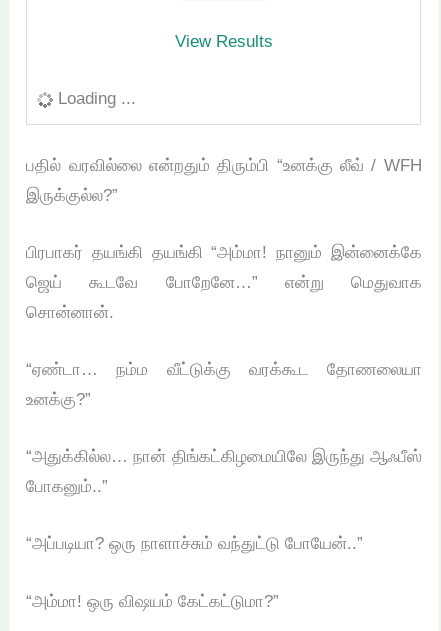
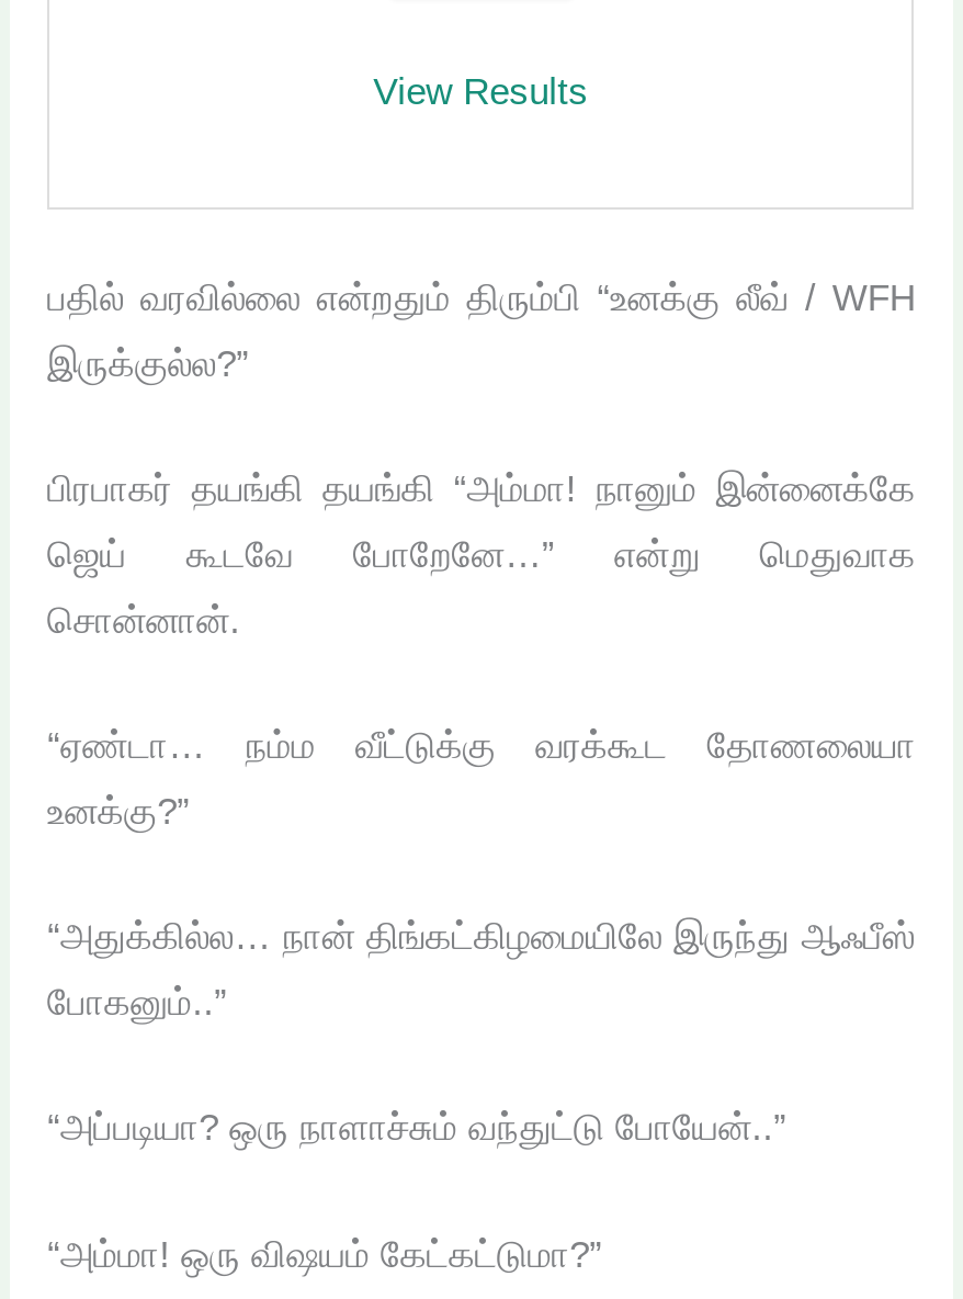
[53,89,136,108] Loading ... -> none

